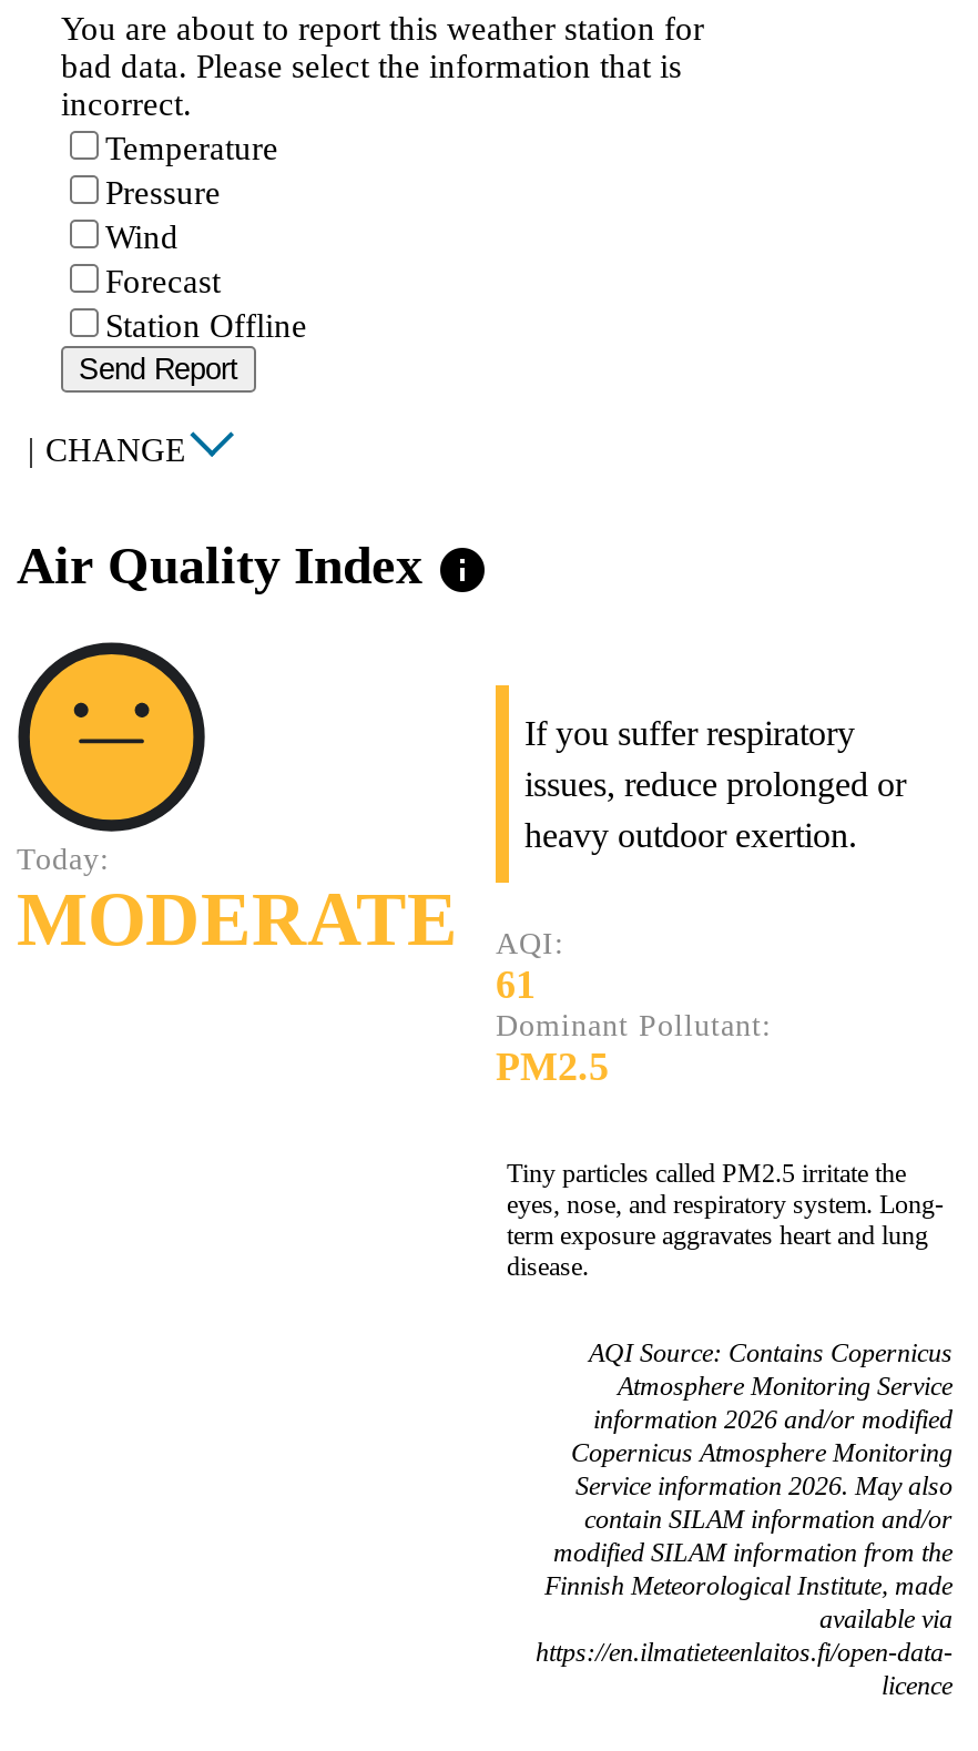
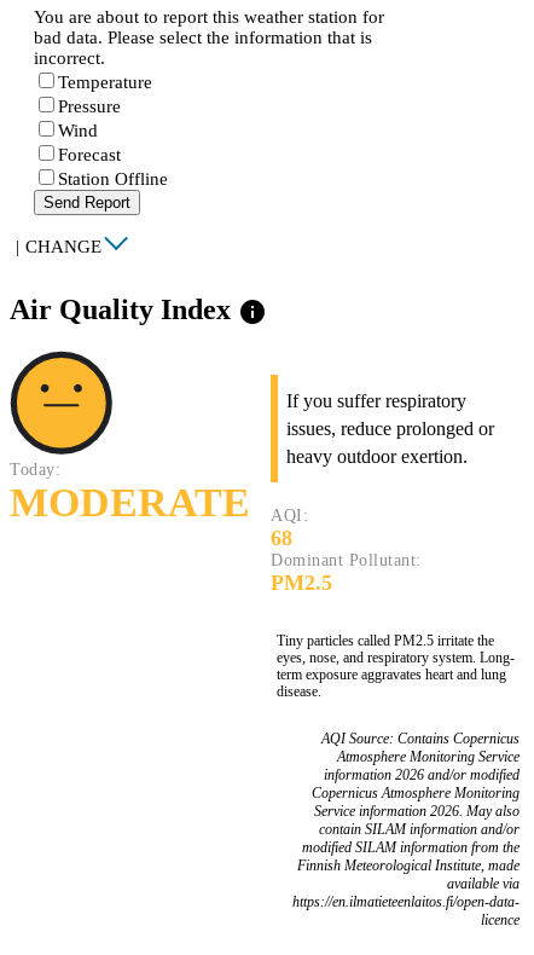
[496,963,536,1007] 61 -> [271,526,292,550] 68

